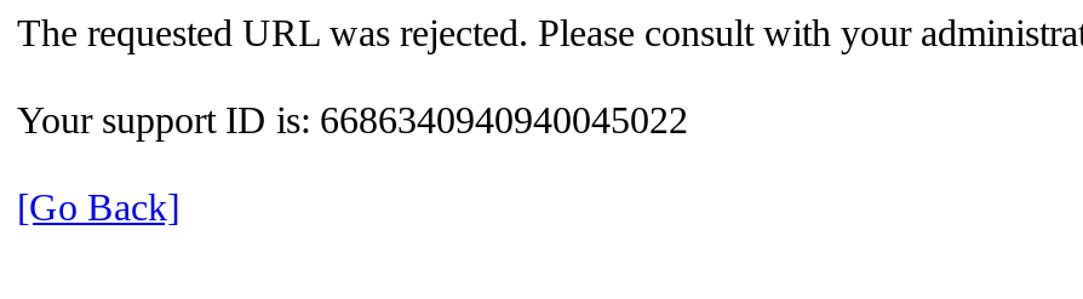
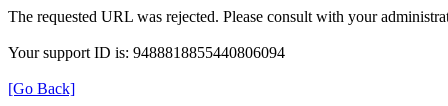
[17,99,688,140] Your support ID is: 6686340940940045022 -> [8,44,285,61] Your support ID is: 9488818855440806094

